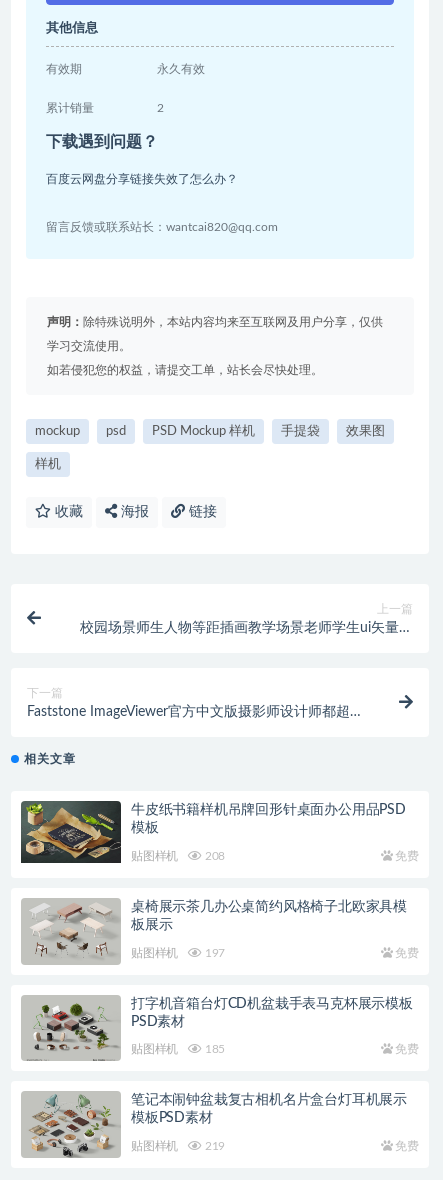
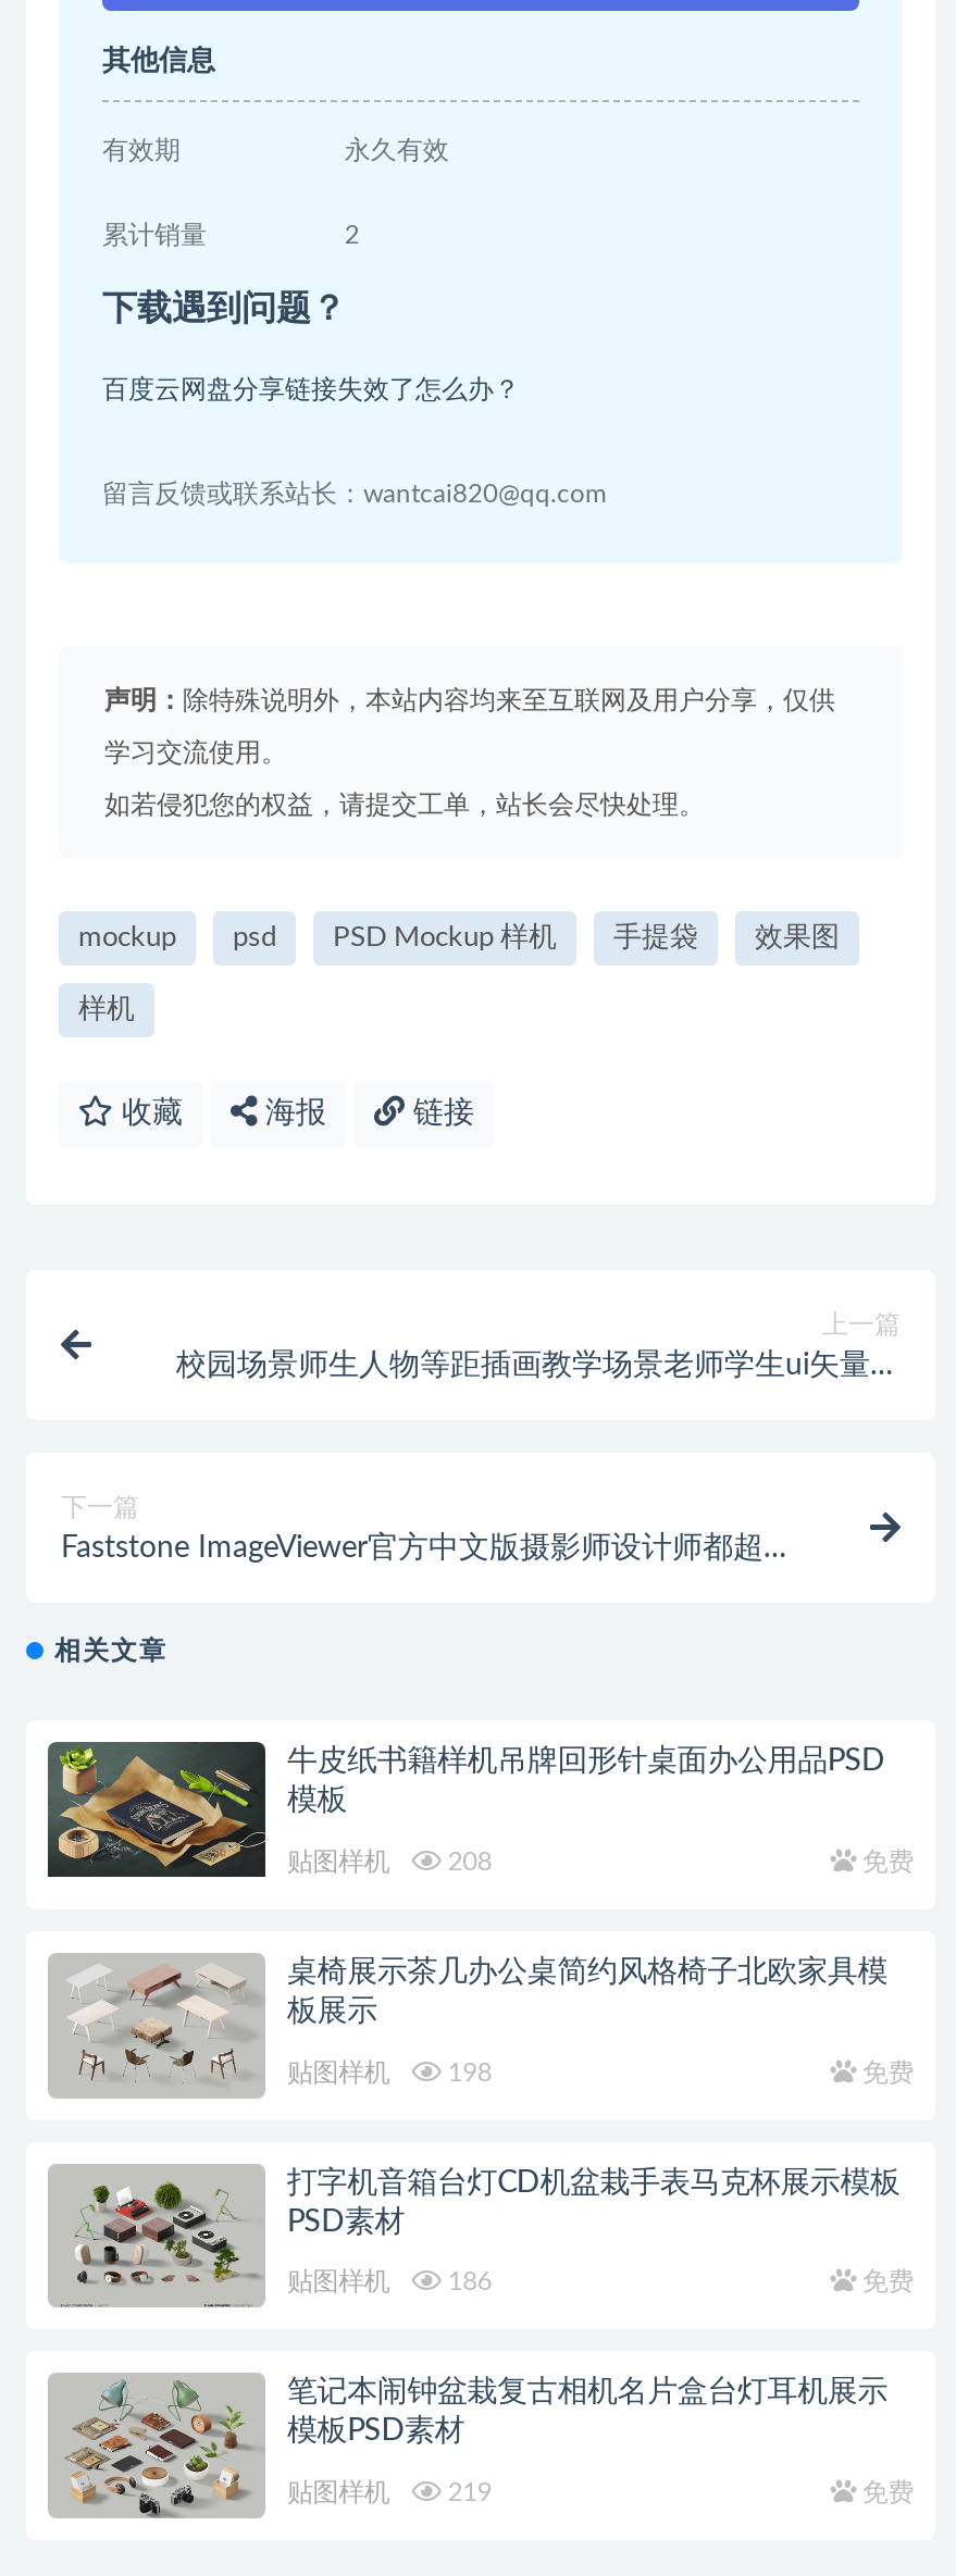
[131,946,225,958] 贴图样机 197 -> [287,2058,492,2085] 贴图样机 198
[131,1043,225,1055] 贴图样机 185 -> [287,2269,492,2295] 贴图样机 186

